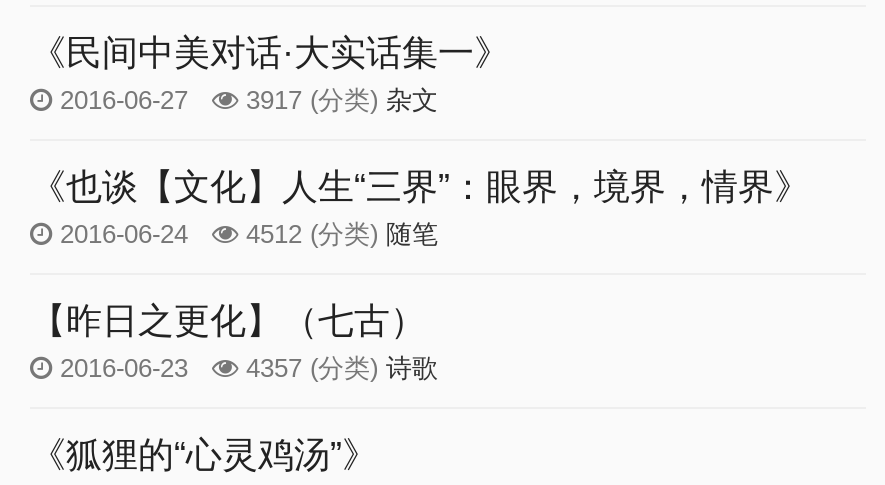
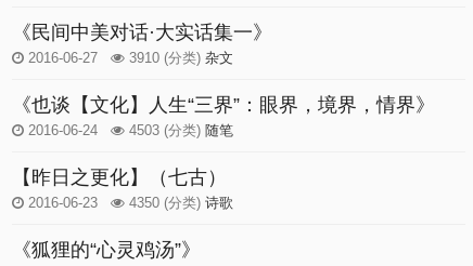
[52,85,438,115] 2016-06-27 3917 (分类)杂文 -> [24,50,233,66] 2016-06-27 3910 (分类)杂文
[52,219,438,249] 2016-06-24 4512 (分类)随笔 -> [24,122,233,138] 2016-06-24 4503 (分类)随笔
[52,353,438,383] 2016-06-23 4357 (分类)诗歌 -> [24,195,233,211] 2016-06-23 4350 (分类)诗歌

